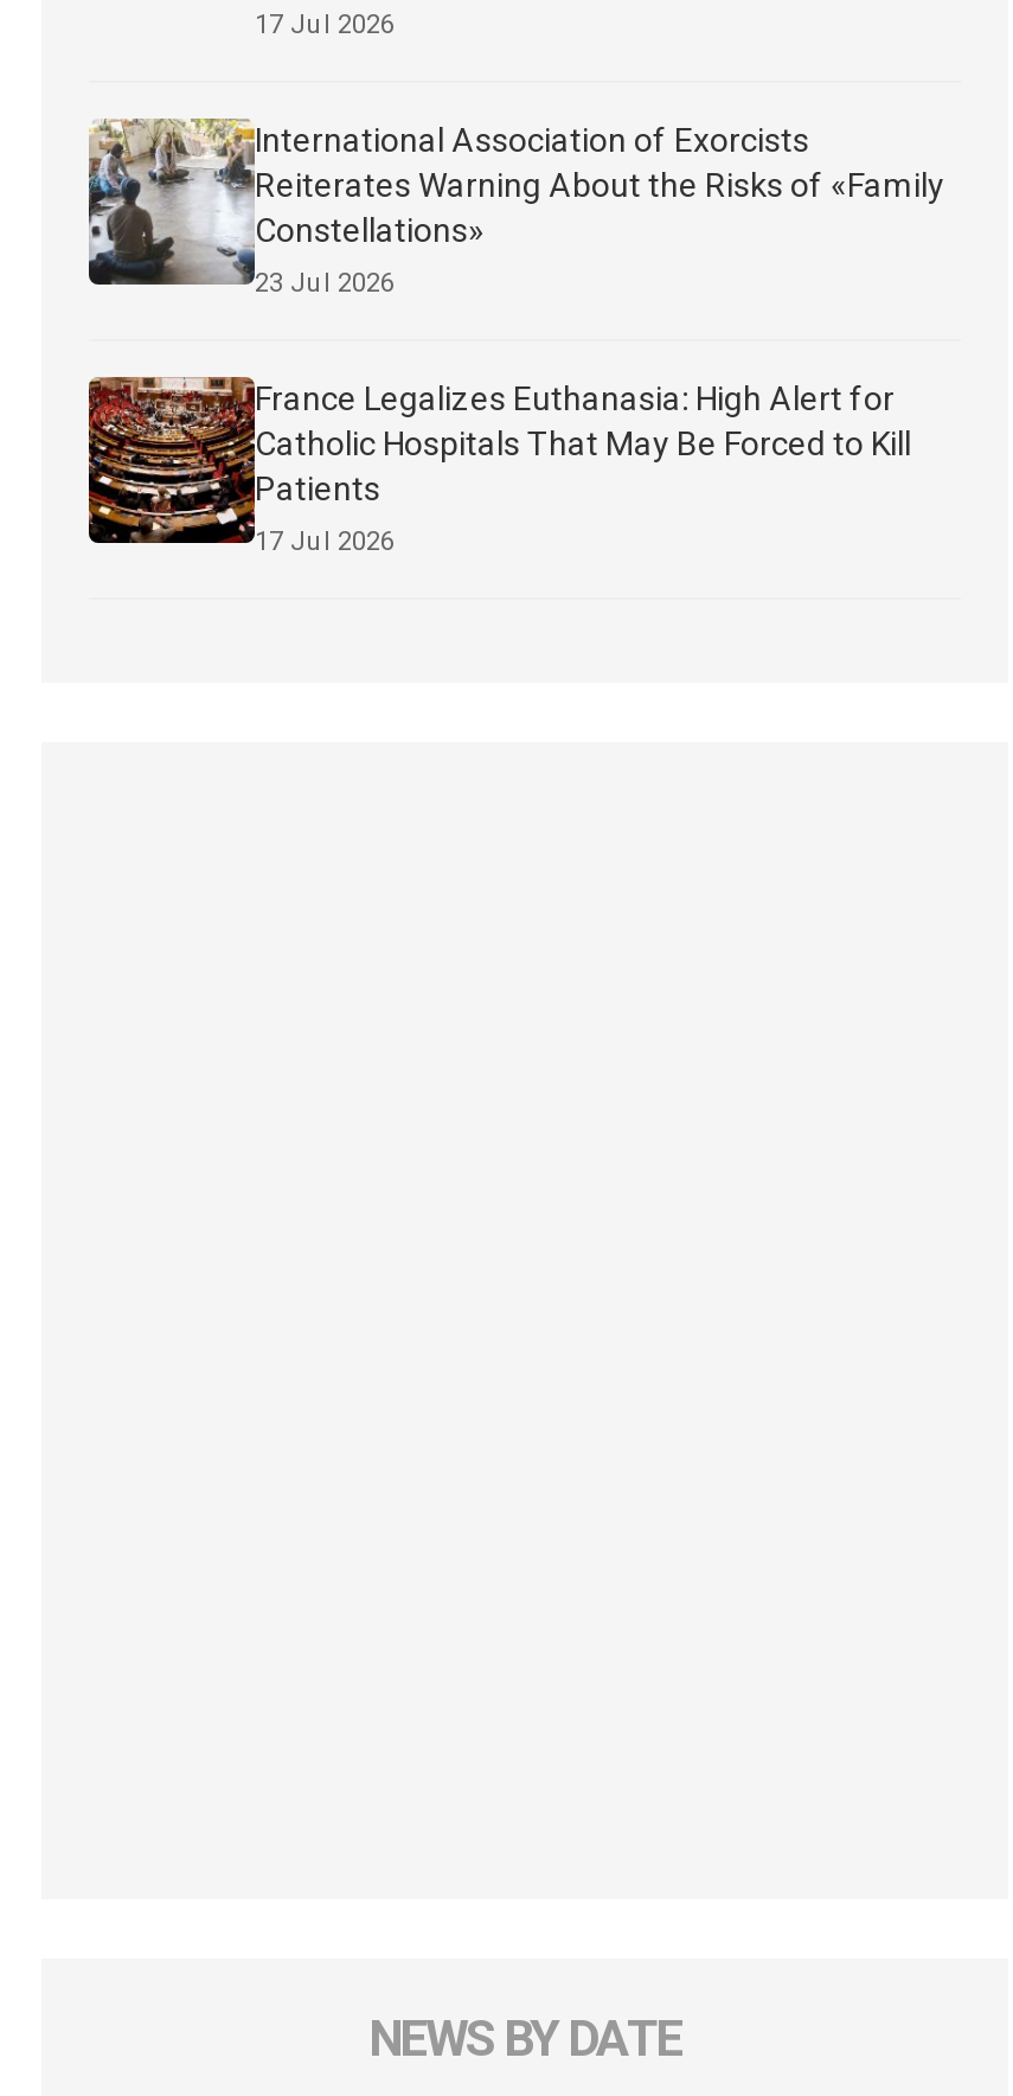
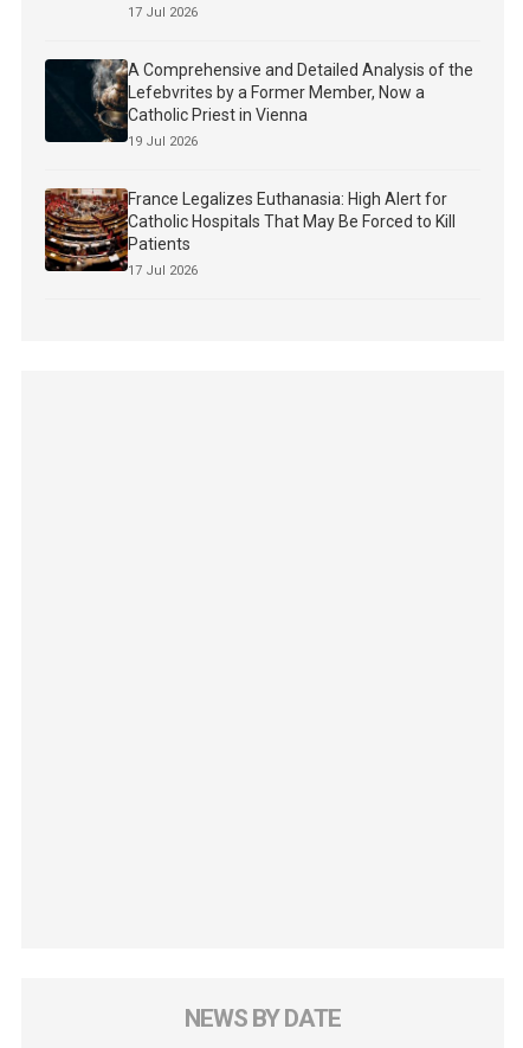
[86,116,944,287] [image] | International Association of Exorcists | Reiterates Warning About the Risks of «Family | Constellations» -> [44,58,473,143] [image] | A Comprehensive and Detailed Analysis of the | Lefebvrites by a Former Member, Now a | Catholic Priest in Vienna
[255,267,395,298] 23 Jul 2026 -> [128,134,198,149] 19 Jul 2026

